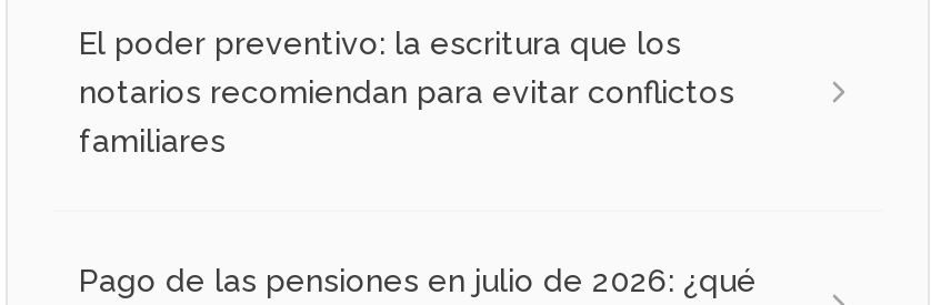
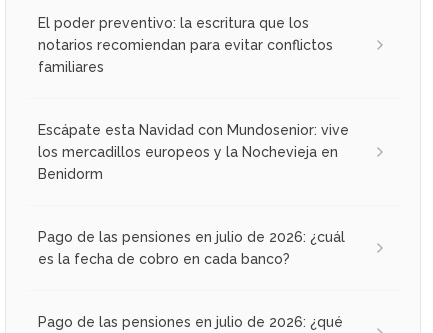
none -> [38,122,349,182] Escápate esta Navidad con Mundosenior: vive | los mercadillos europeos y la Nochevieja en | Benidorm
none -> [38,229,345,267] Pago de las pensiones en julio de 2026: ¿cuál | es la fecha de cobro en cada banco?

